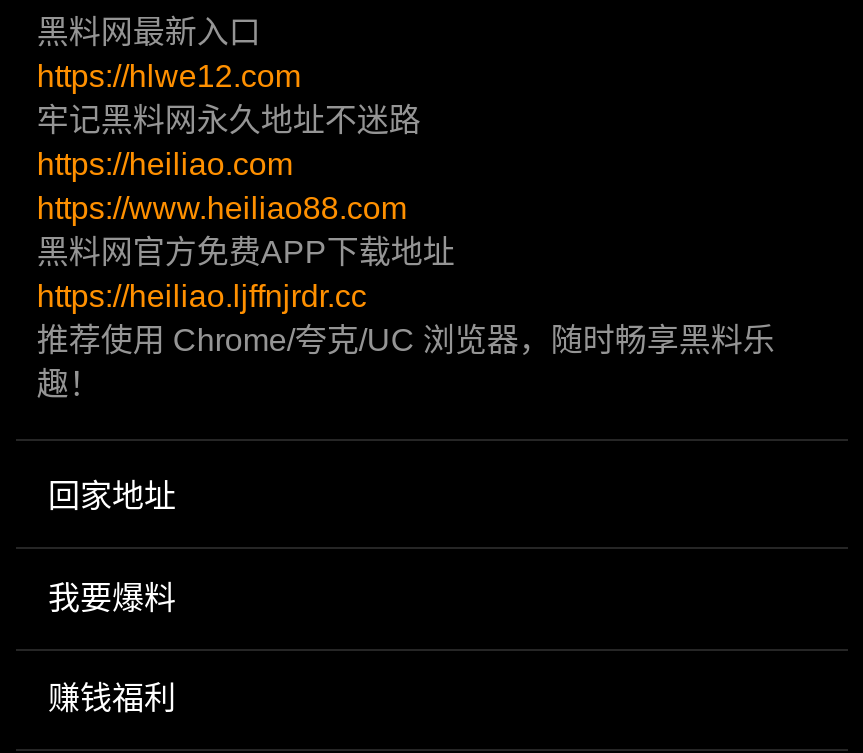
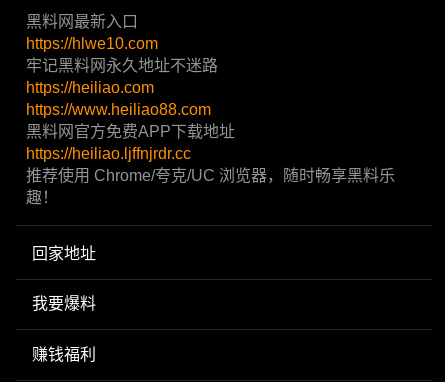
[37,60,301,94] https://hlwe12.com -> [26,35,158,52] https://hlwe10.com

